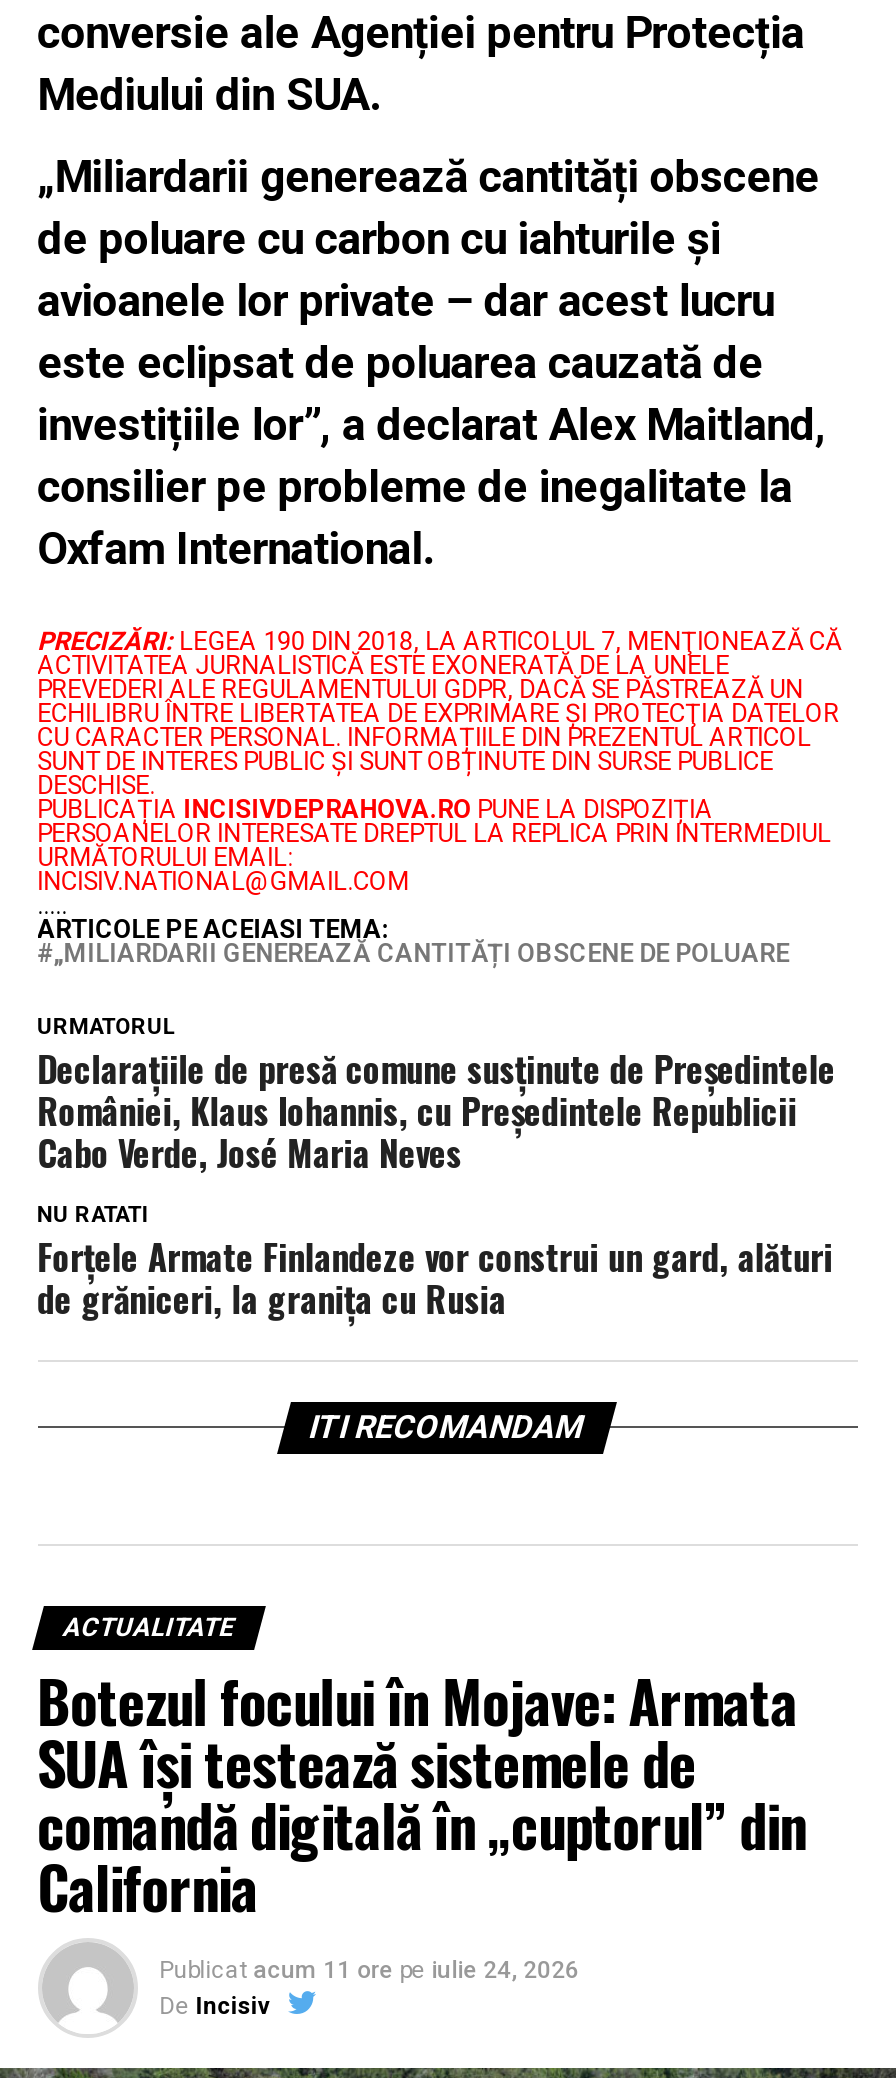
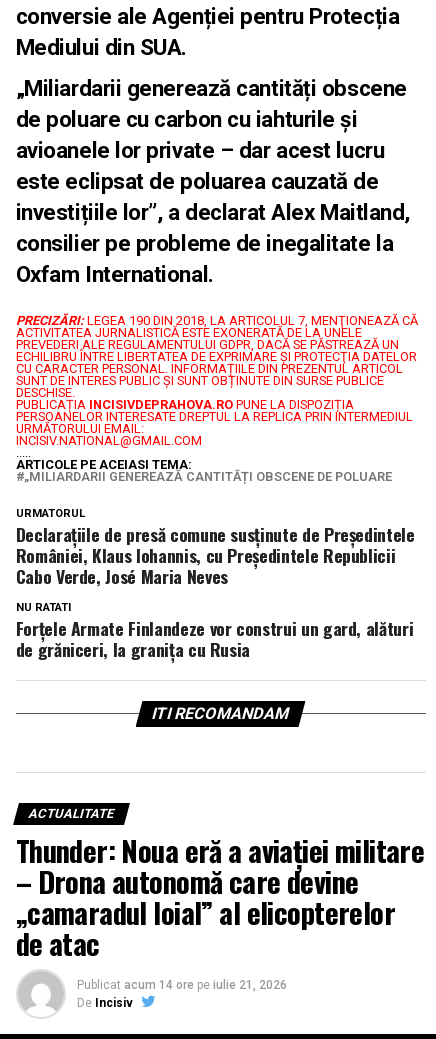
[37,1659,806,1985] Botezul focului în Mojave: Armata | SUA își testează sistemele de | comandă digitală în „cuptorul” din | California | Publicat acum 11 ore pe iulie 24, 2026 -> [16,829,424,992] Thunder: Noua eră a aviației militare | – Drona autonomă care devine | „camaradul loial” al elicopterelor | de atac | Publicat acum 14 ore pe iulie 21, 2026

